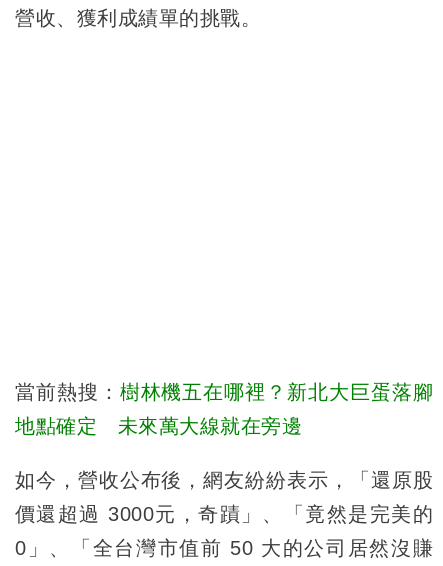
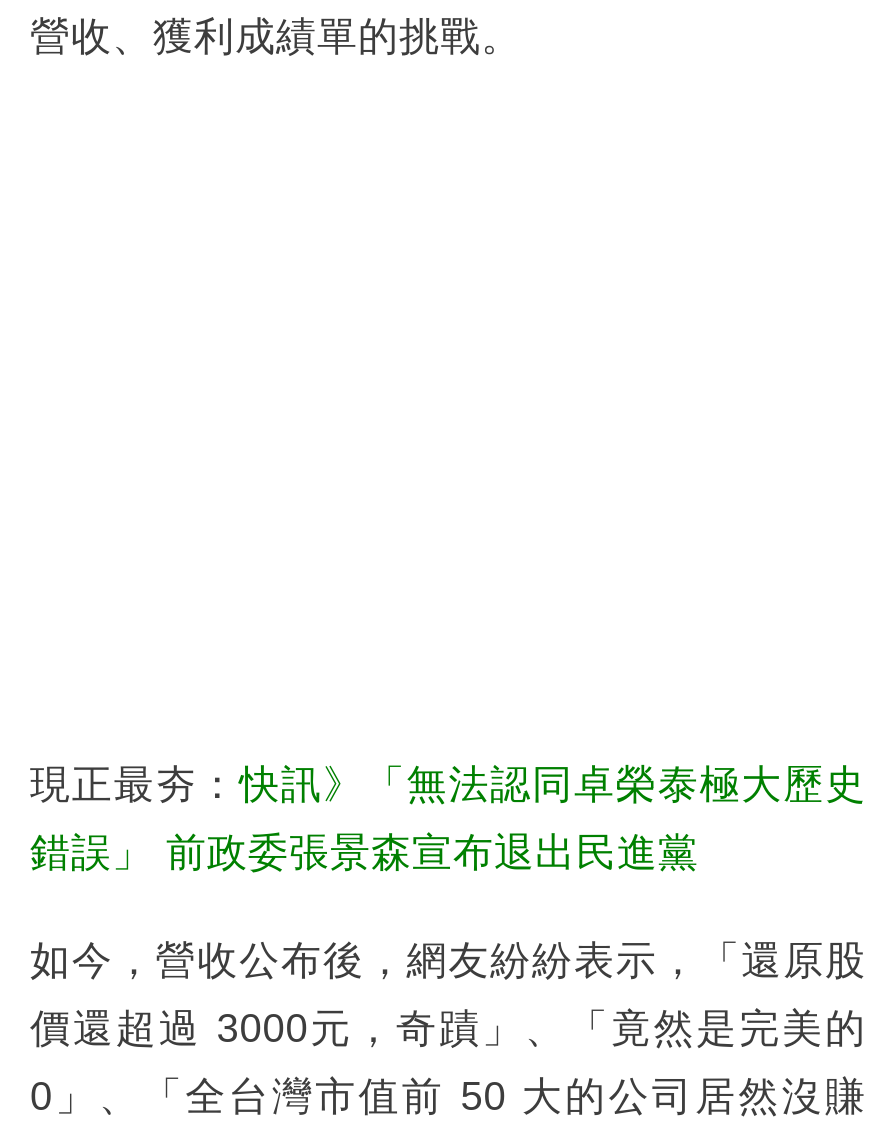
[15,381,433,403] 當前熱搜：樹林機五在哪裡？新北大巨蛋落腳 -> [30,763,866,807] 現正最夯：快訊》「無法認同卓榮泰極大歷史
[15,415,302,437] 地點確定 未來萬大線就在旁邊 -> [30,831,699,875] 錯誤」 前政委張景森宣布退出民進黨

